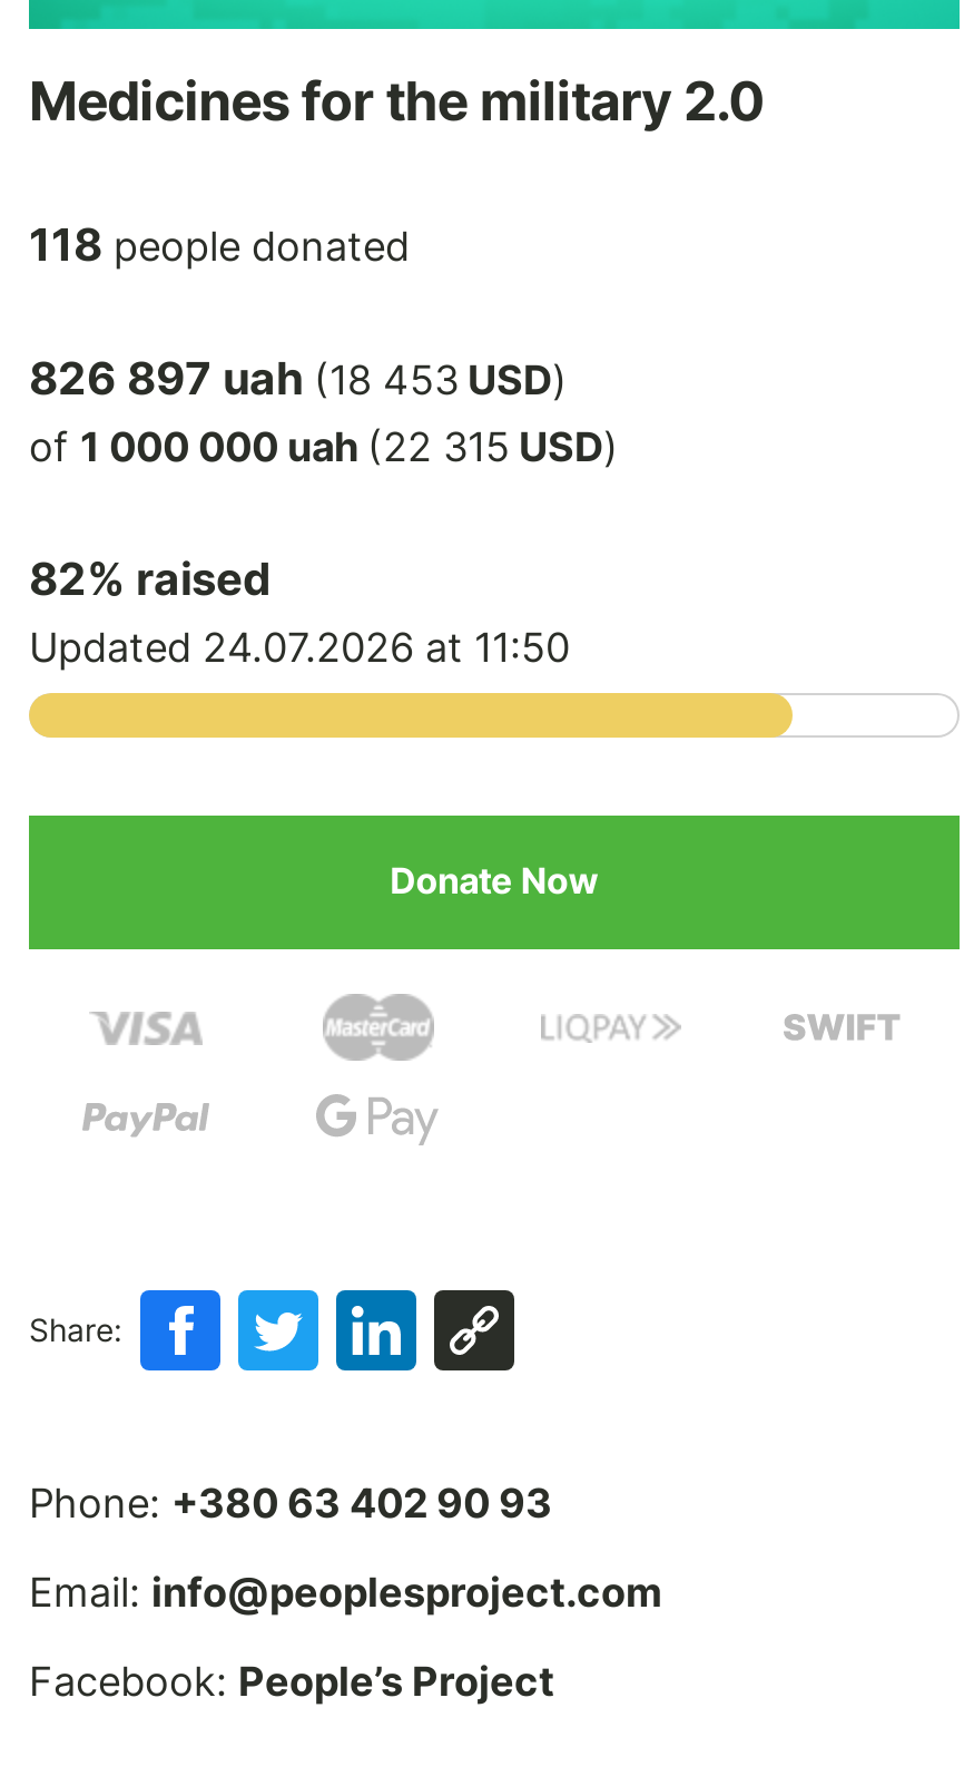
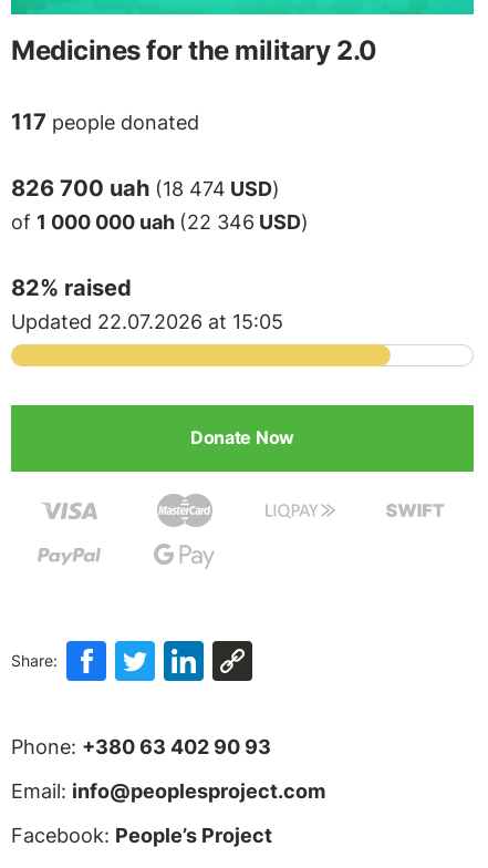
[29,219,410,273] 118 people donated -> [11,109,199,136] 117 people donated
[29,353,568,407] 826 897 uah (18 453 USD) -> [11,175,280,202] 826 700 uah (18 474 USD)
[29,425,619,471] of 1 000 000 uah (22 315 USD) -> [11,211,309,234] of 1 000 000 uah (22 346 USD)
[29,625,570,672] Updated 24.07.2026 at 11:50 -> [11,311,283,334] Updated 22.07.2026 at 15:05

